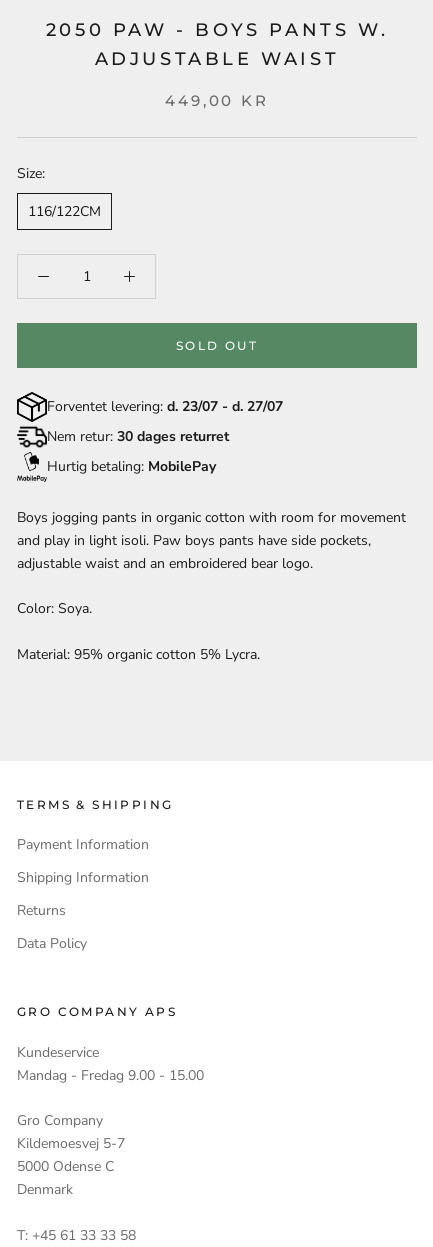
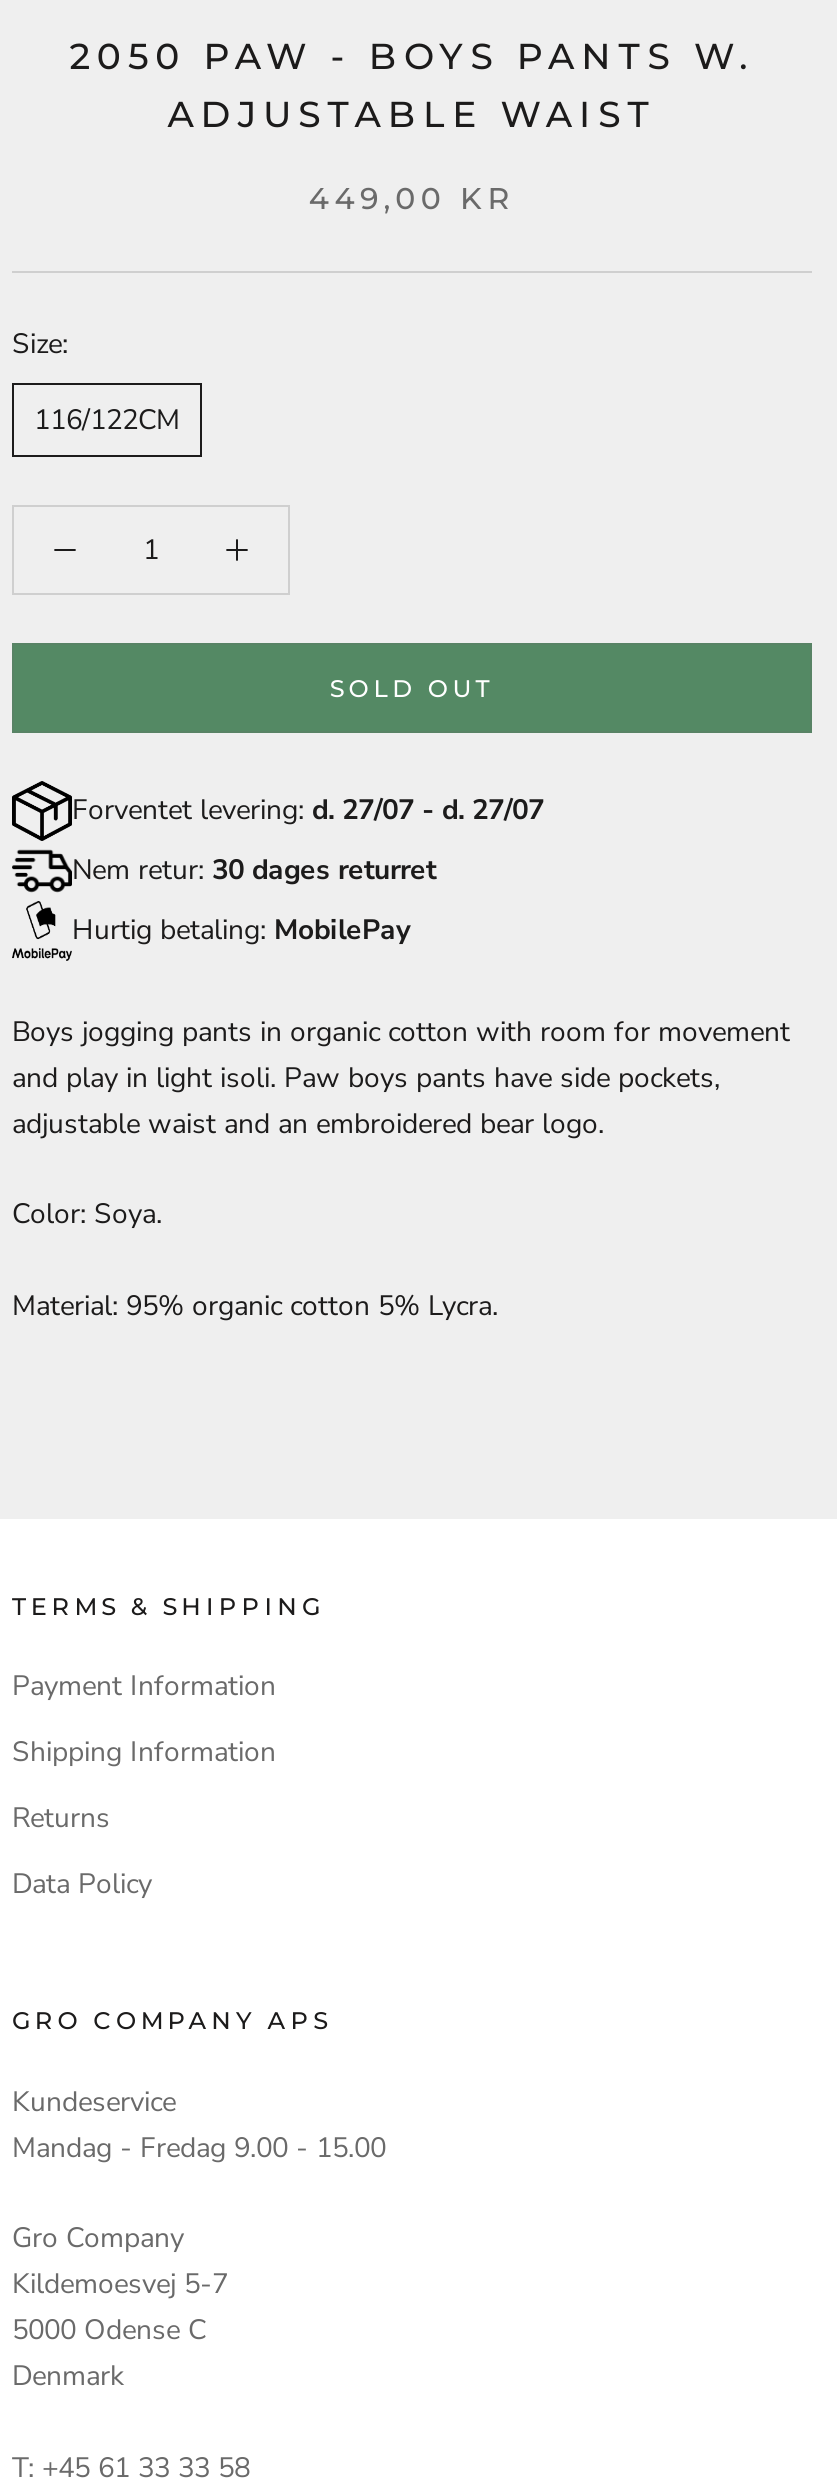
[47,397,283,416] Forventet levering: d. 23/07 - d. 27/07 -> [72,792,544,830] Forventet levering: d. 27/07 - d. 27/07

